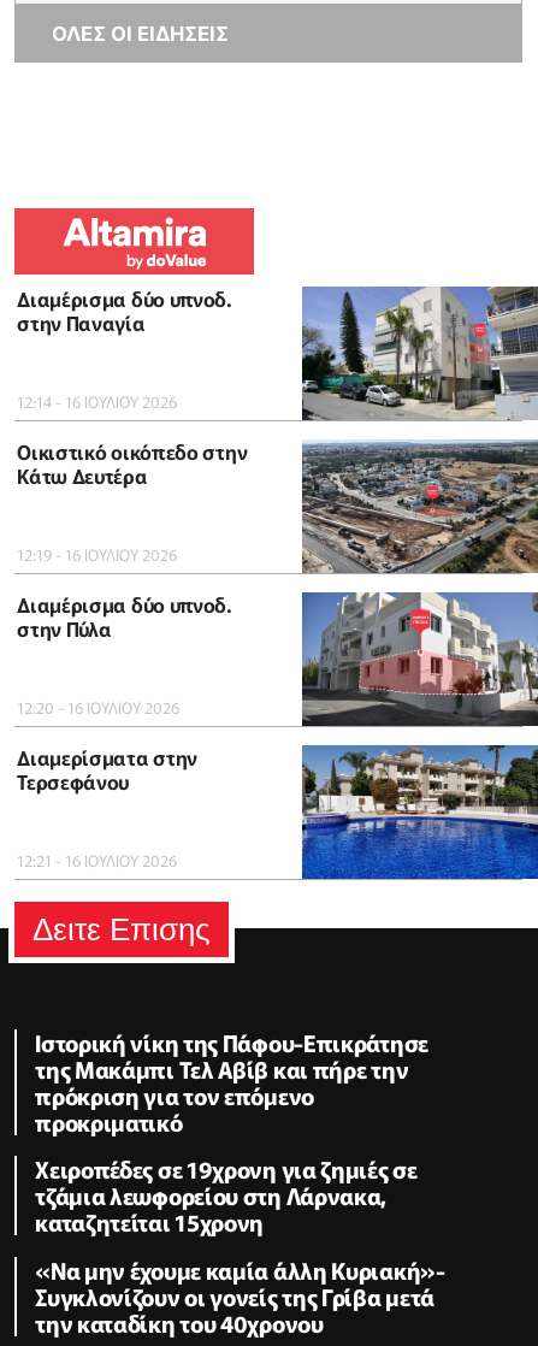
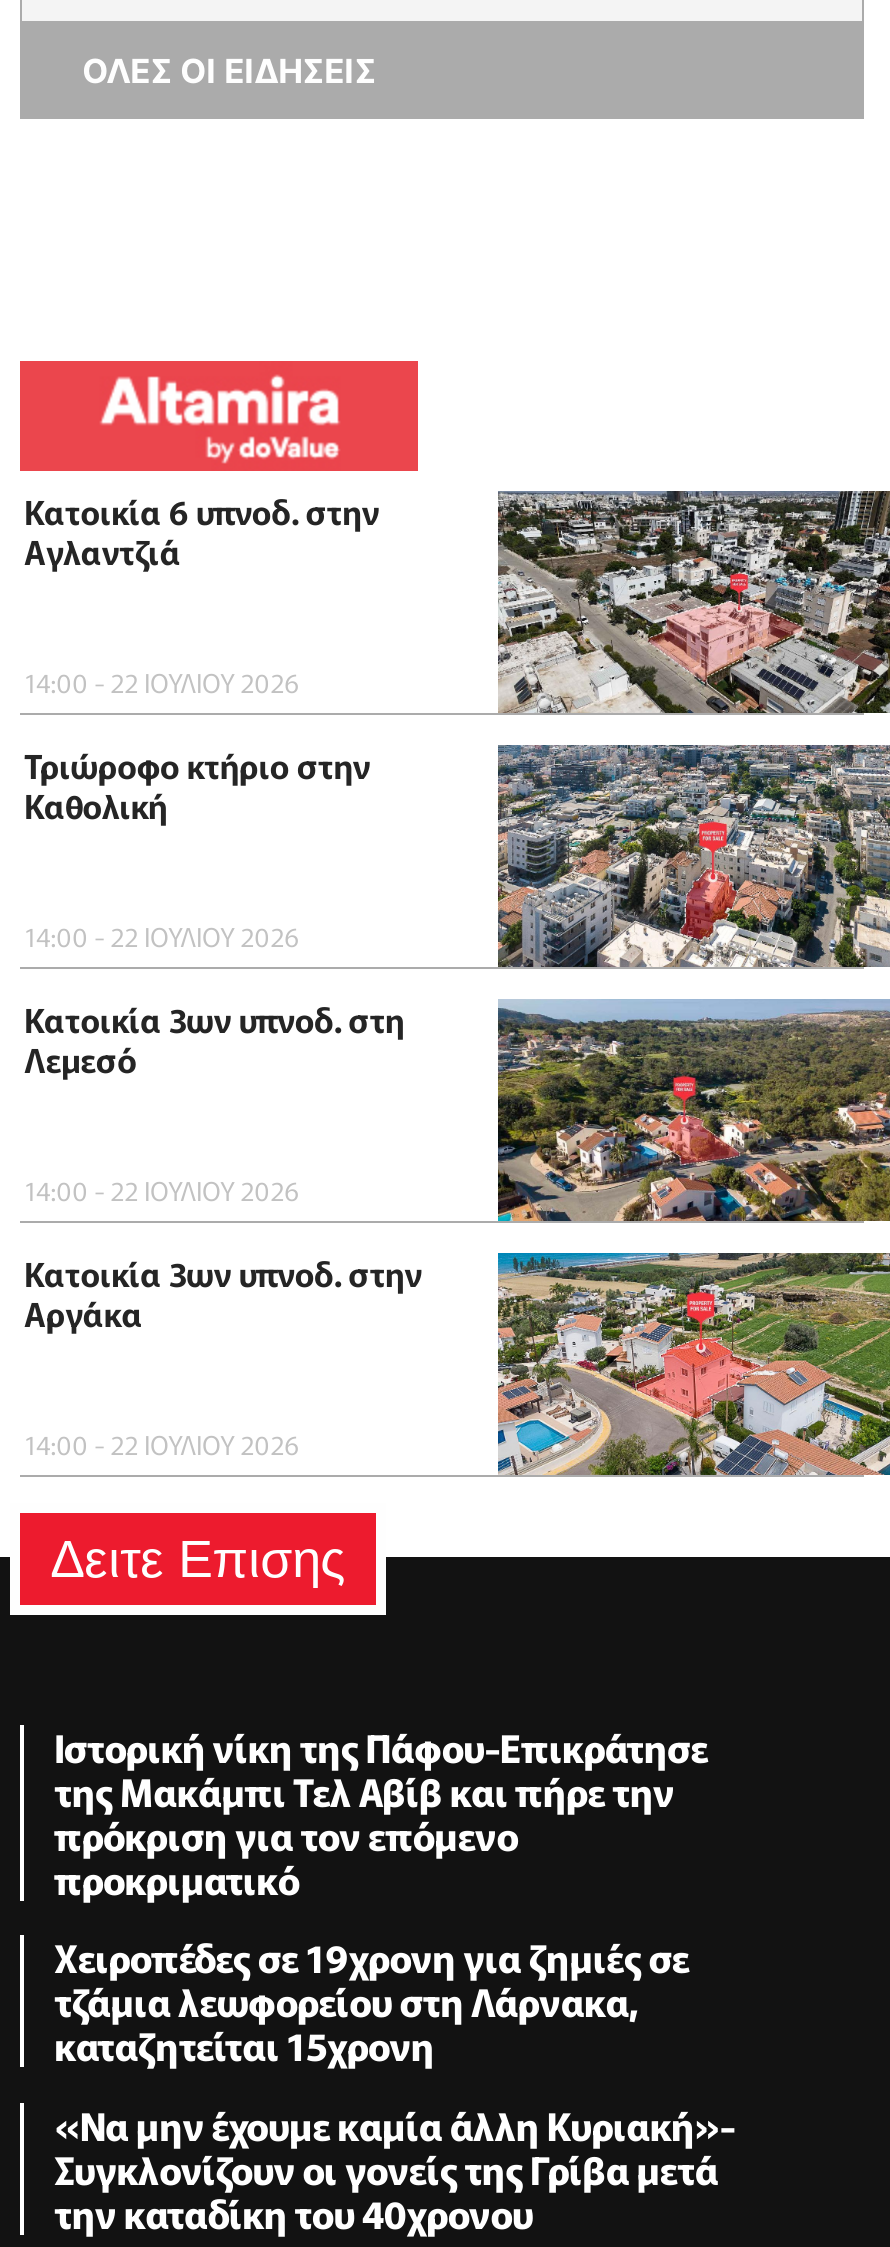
[17,284,231,337] Διαμέρισμα δύο υπνοδ. | στην Παναγία -> [24,487,379,575] Κατοικία 6 υπνοδ. στην | Αγλαντζιά
[301,285,534,421] [image] -> [496,489,884,715] [image]
[17,390,177,413] 12:14 - 16 ΙΟΥΛΙΟΥ 2026 -> [24,663,298,701] 14:00 - 22 ΙΟΥΛΙΟΥ 2026
[17,437,247,490] Οικιστικό οικόπεδο στην | Κάτω Δευτέρα -> [24,741,370,829] Τριώροφο κτήριο στην | Καθολική
[302,439,534,574] [image] -> [498,743,884,969] [image]
[17,543,177,566] 12:19 - 16 ΙΟΥΛΙΟΥ 2026 -> [24,917,298,955] 14:00 - 22 ΙΟΥΛΙΟΥ 2026
[17,590,231,643] Διαμέρισμα δύο υπνοδ. | στην Πύλα -> [24,995,404,1083] Κατοικία 3ων υπνοδ. στη | Λεμεσό
[301,592,534,727] [image] -> [496,999,884,1223] [image]
[17,696,179,719] 12:20 - 16 ΙΟΥΛΙΟΥ 2026 -> [24,1171,298,1209] 14:00 - 22 ΙΟΥΛΙΟΥ 2026
[17,743,197,796] Διαμερίσματα στην | Τερσεφάνου -> [24,1249,422,1337] Κατοικία 3ων υπνοδ. στην | Αργάκα
[301,744,534,880] [image] -> [496,1251,884,1477] [image]
[17,849,177,871] 12:21 - 16 ΙΟΥΛΙΟΥ 2026 -> [24,1425,298,1463] 14:00 - 22 ΙΟΥΛΙΟΥ 2026

